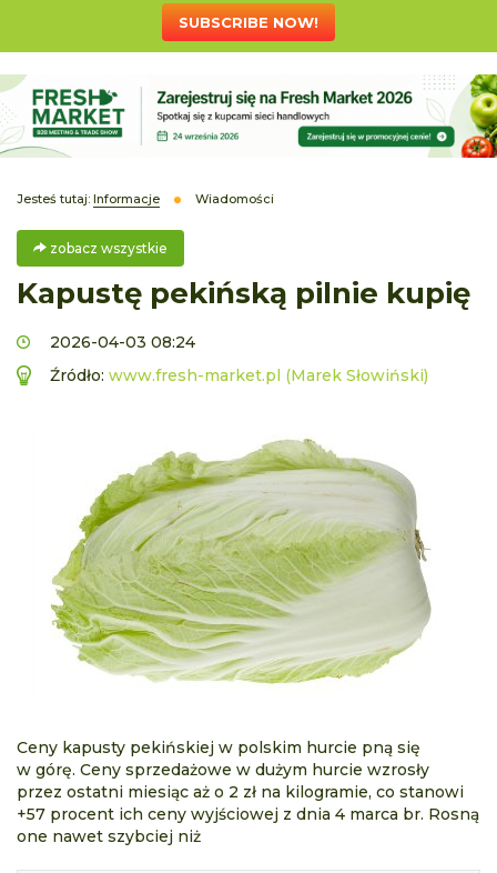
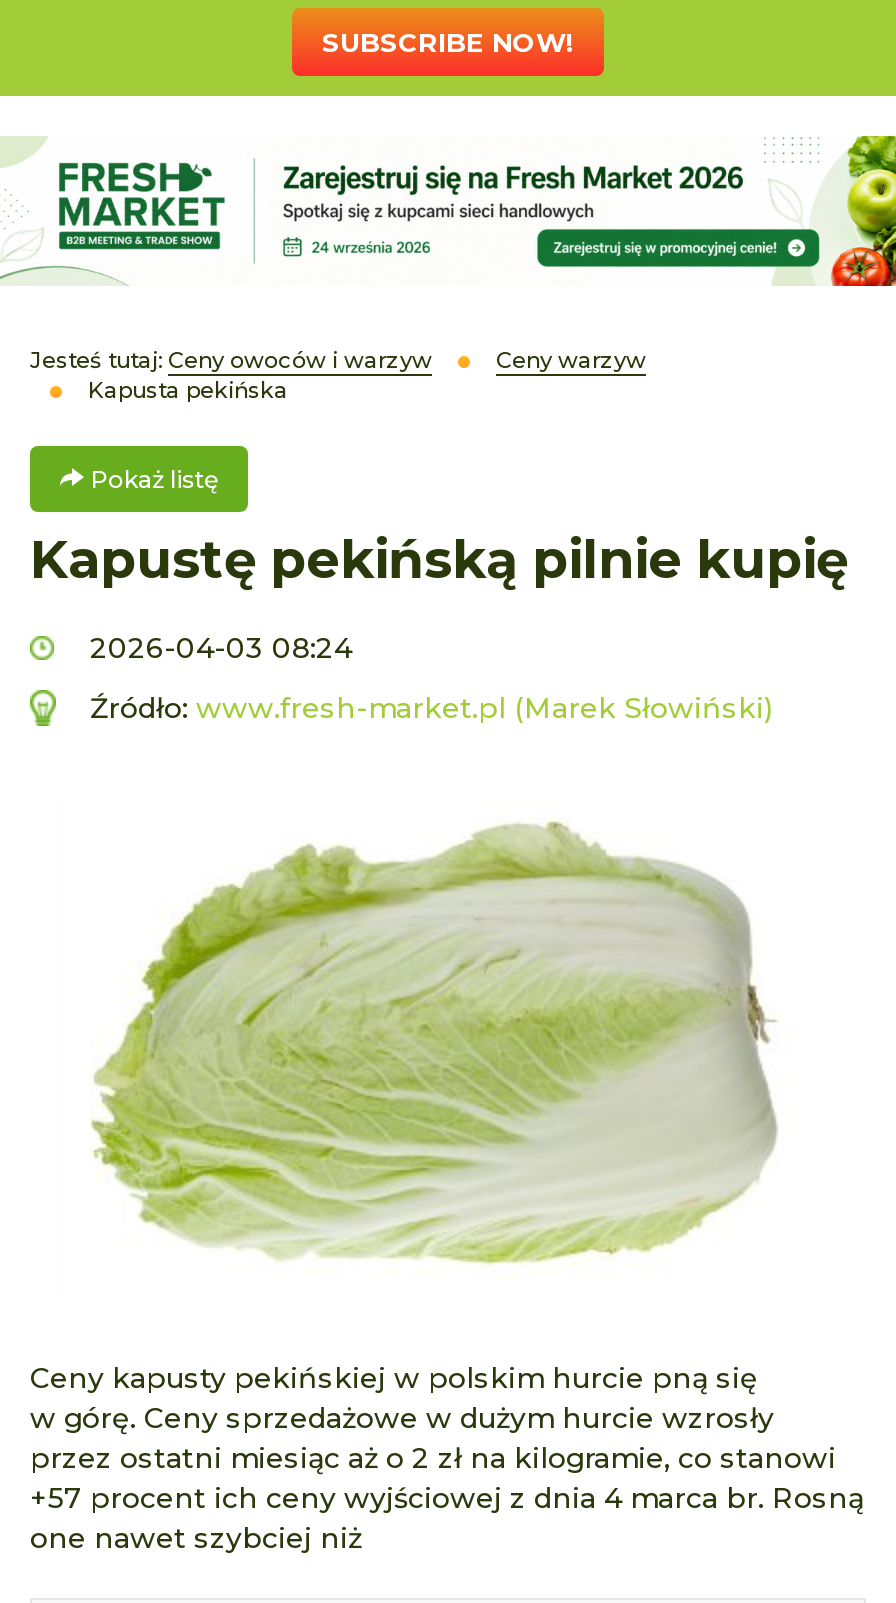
[17,191,274,206] Jesteś tutaj: Informacje | Wiadomości -> [30,345,646,403] Jesteś tutaj: Ceny owoców i warzyw | Ceny warzyw | Kapusta pekińska
[47,240,168,256] zobacz wszystkie -> [84,463,218,493] Pokaż listę

